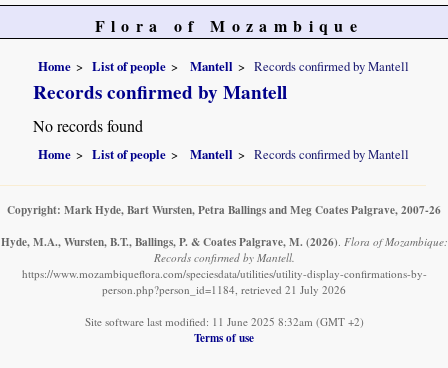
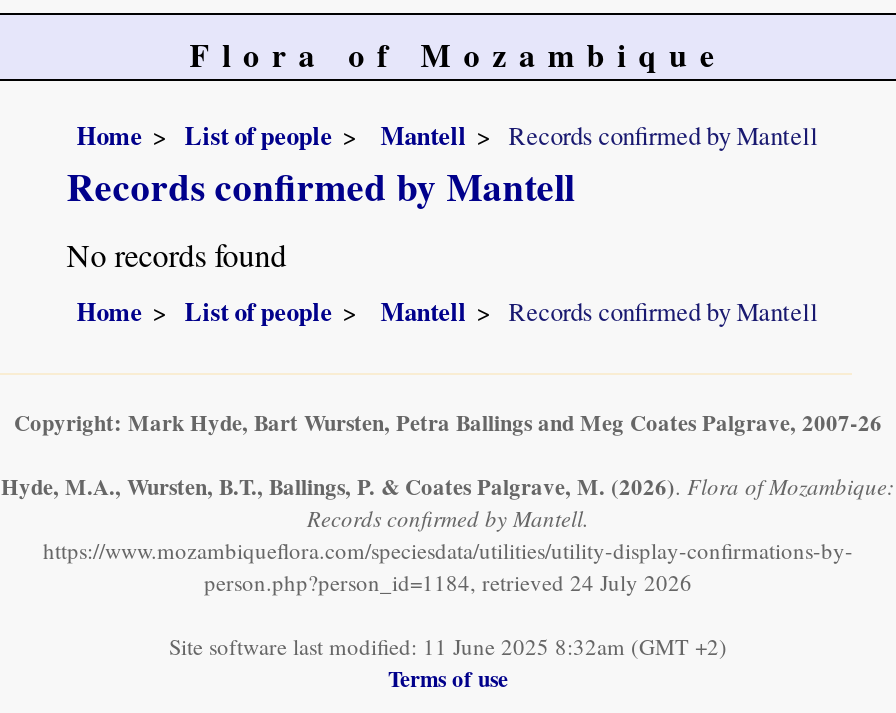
[102,282,346,297] person.php?person_id=1184, retrieved 21 July 2026 -> [204,567,692,597] person.php?person_id=1184, retrieved 24 July 2026

